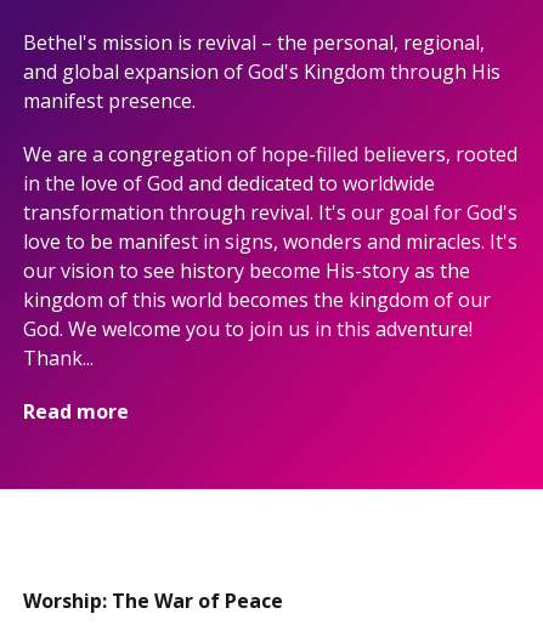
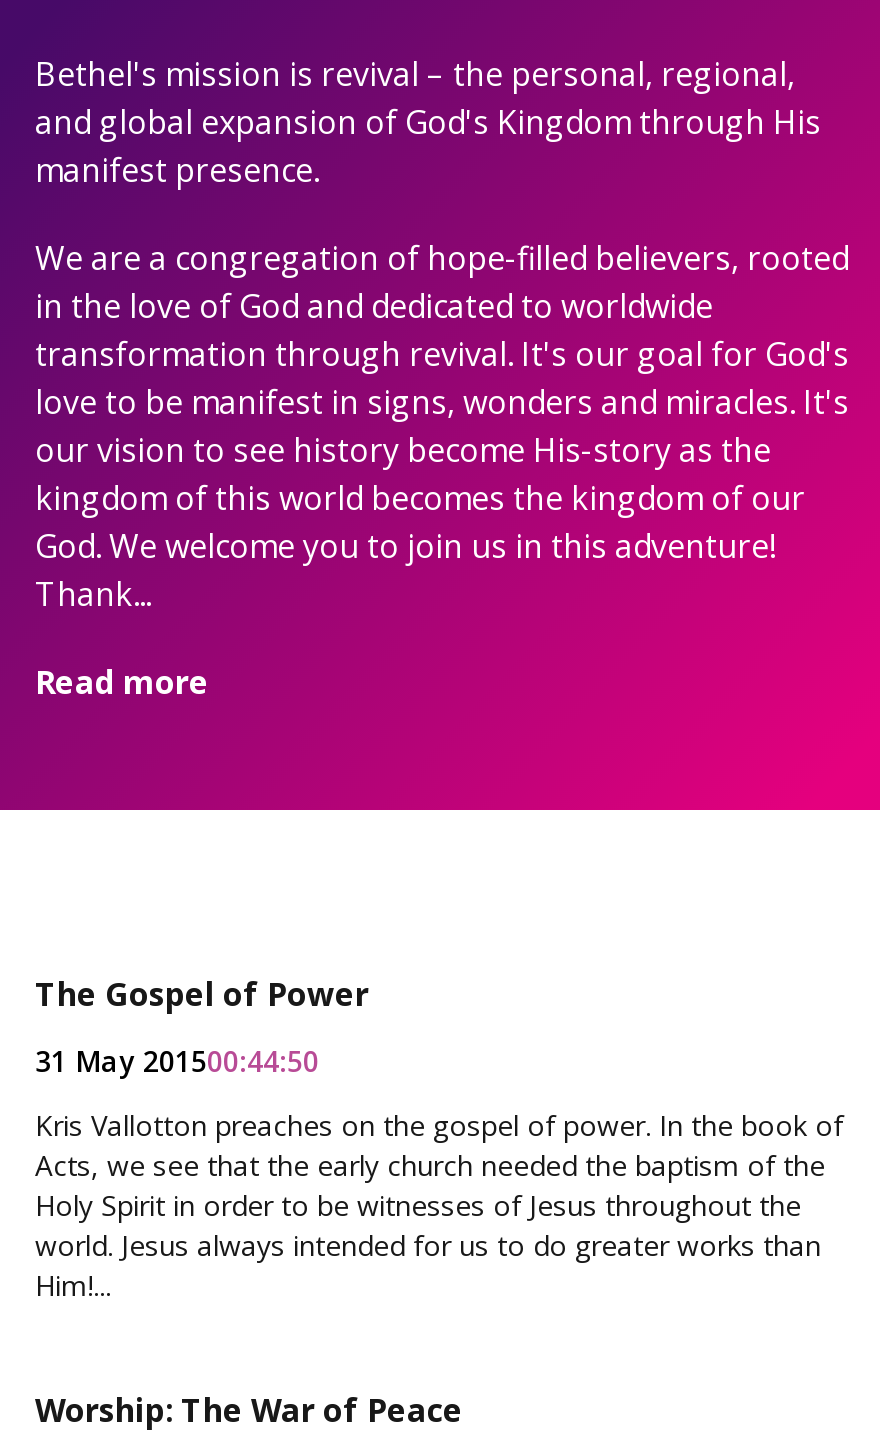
none -> [35,972,843,1304] The Gospel of Power | 31 May 201500:44:50 | Kris Vallotton preaches on the gospel of power. In the book of | Acts, we see that the early church needed the baptism of the | Holy Spirit in order to be witnesses of Jesus throughout the | world. Jesus always intended for us to do greater works than | Him!...

